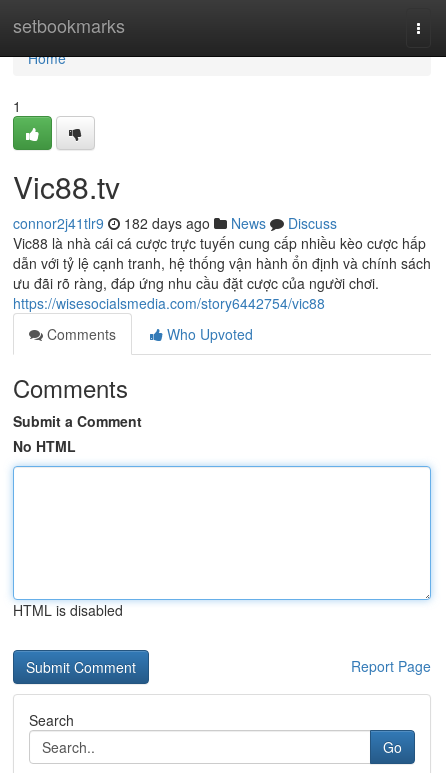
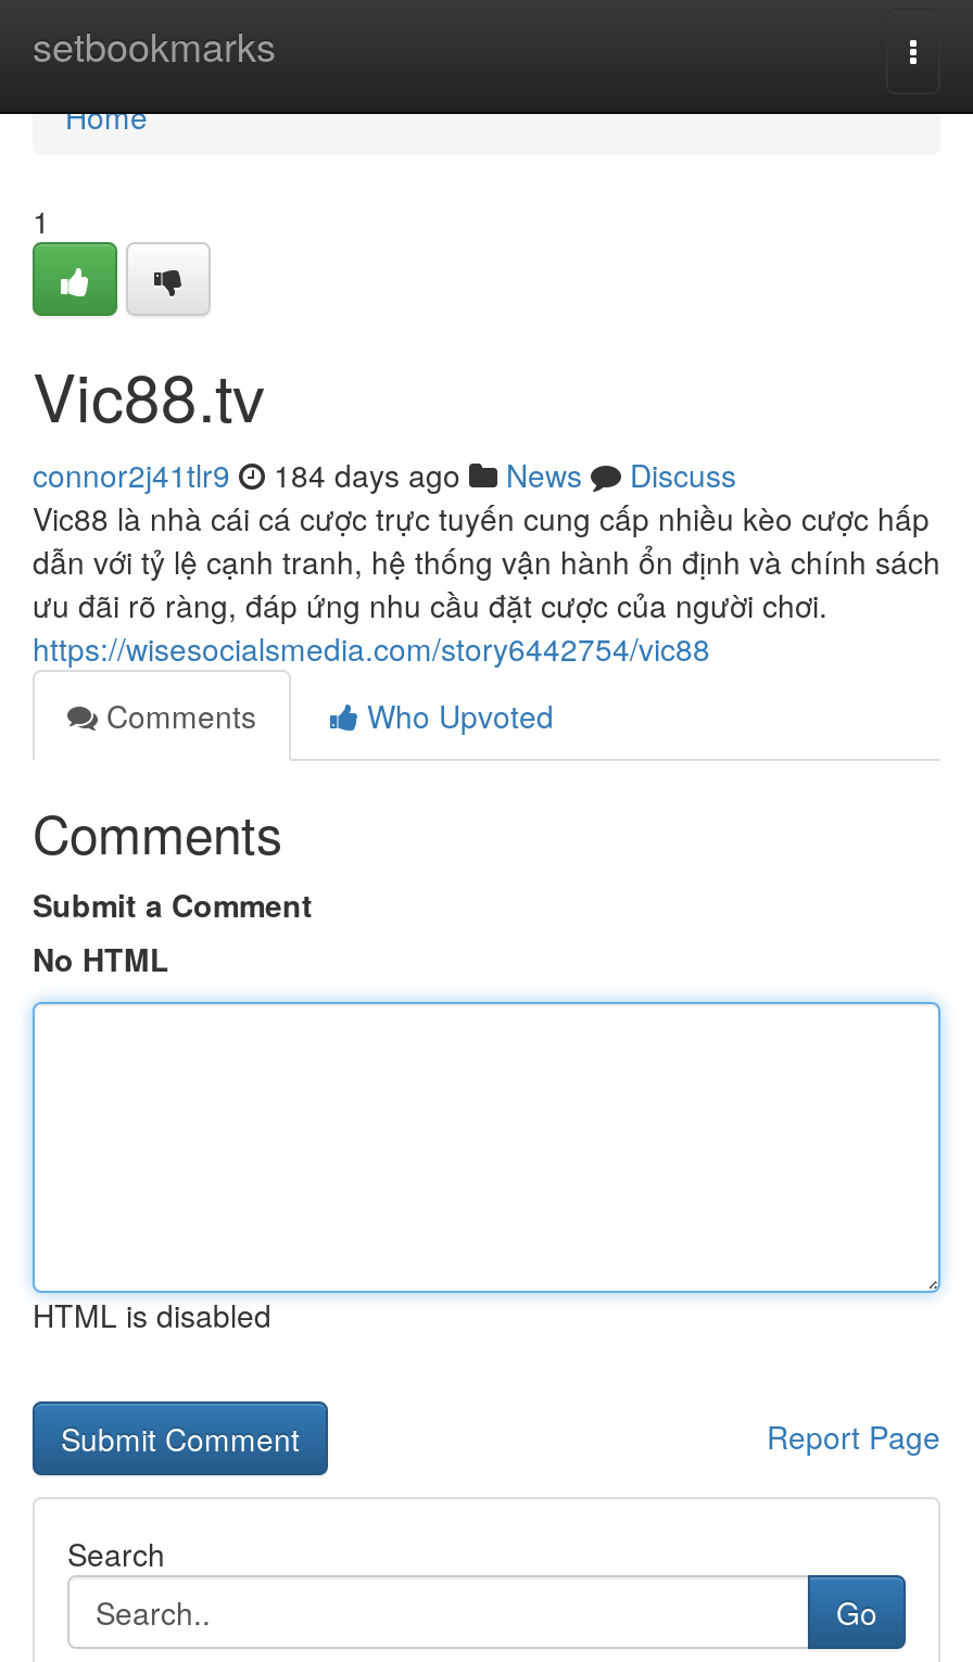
[13,213,337,233] connor2j41tlr9 182 days ago News Discuss -> [33,453,736,496] connor2j41tlr9 184 days ago News Discuss

